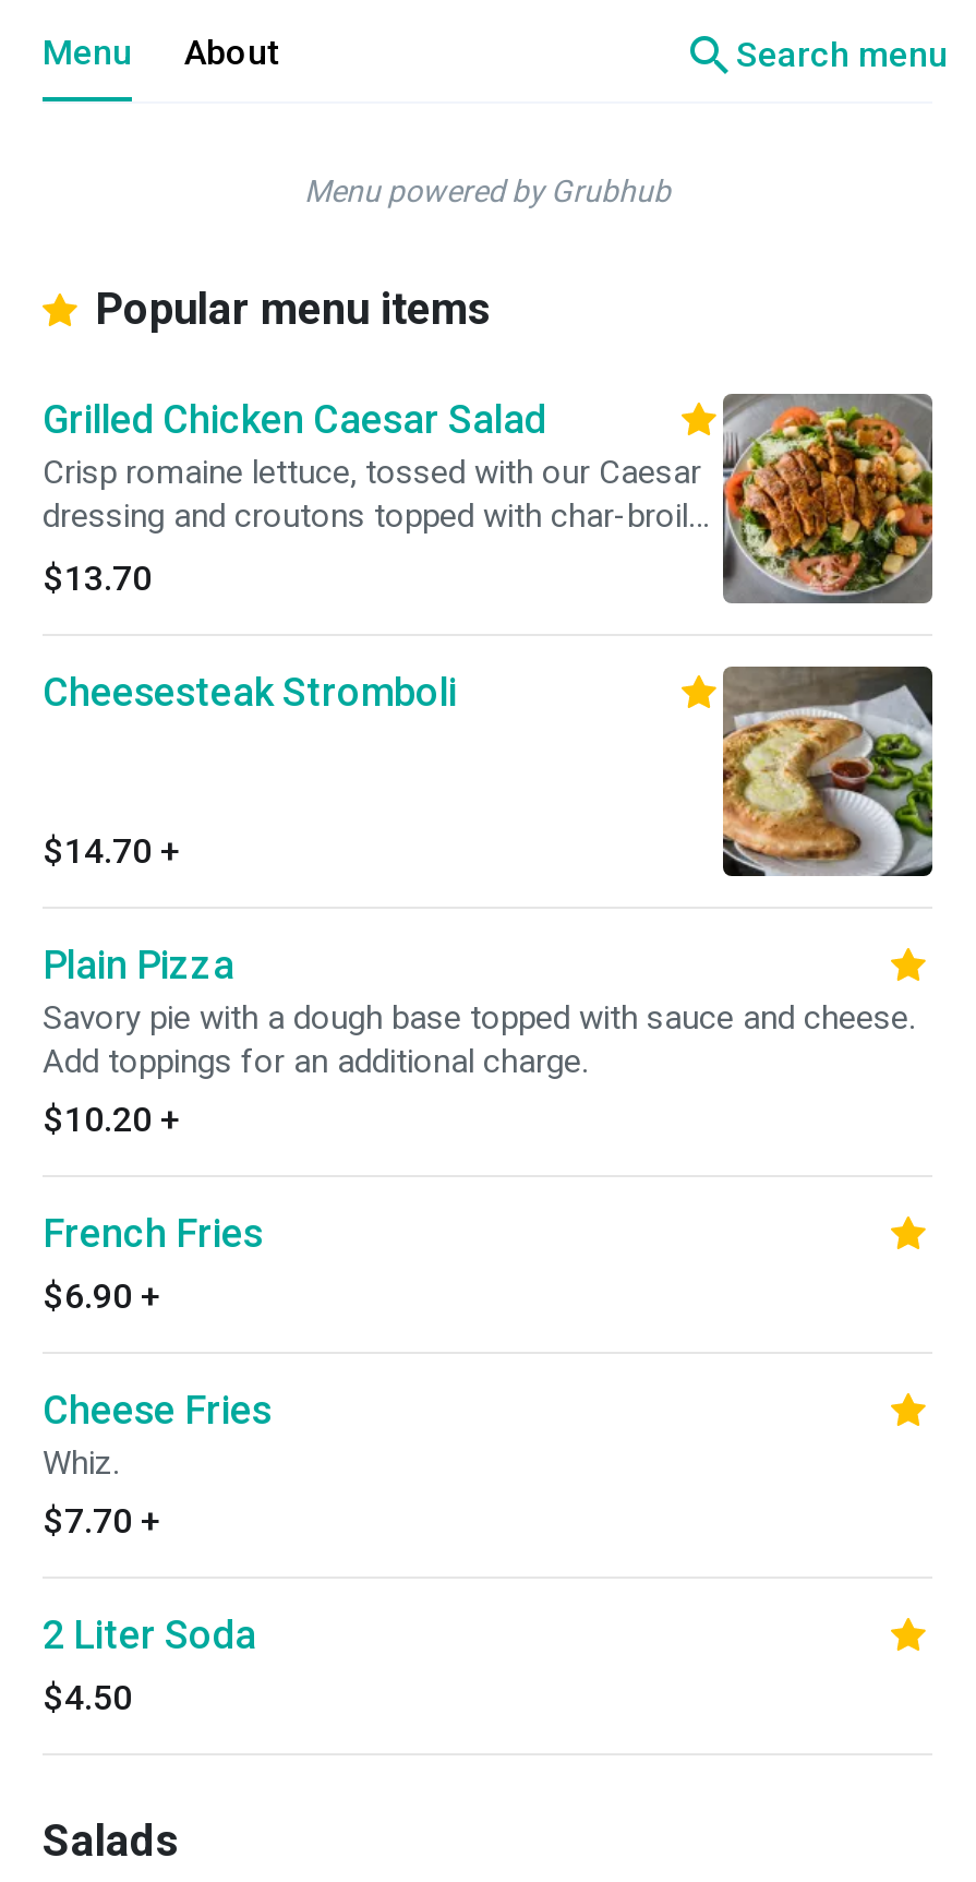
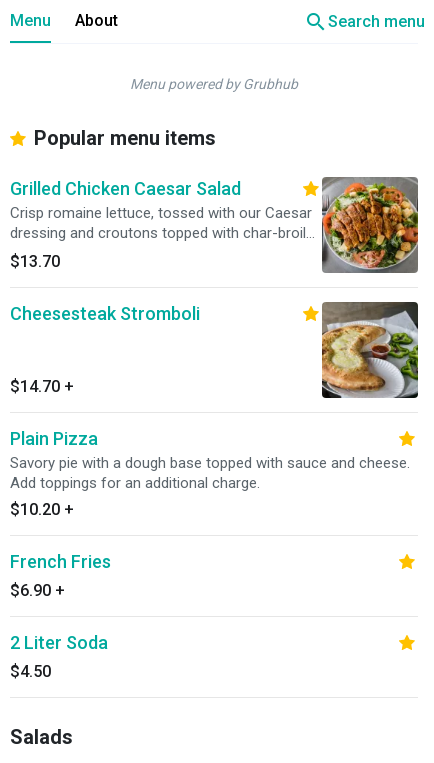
[43,1387,272,1542] Cheese Fries | Whiz. | $7.70 + -> none

